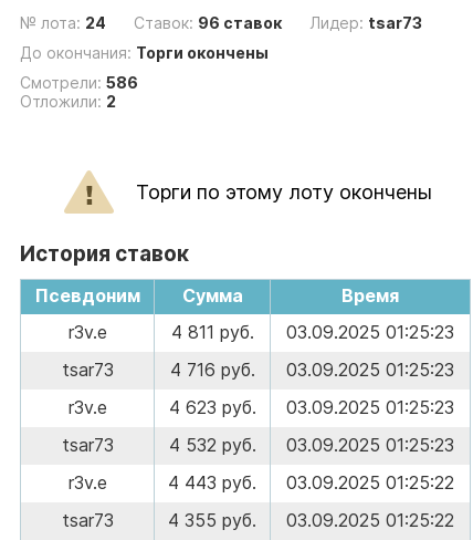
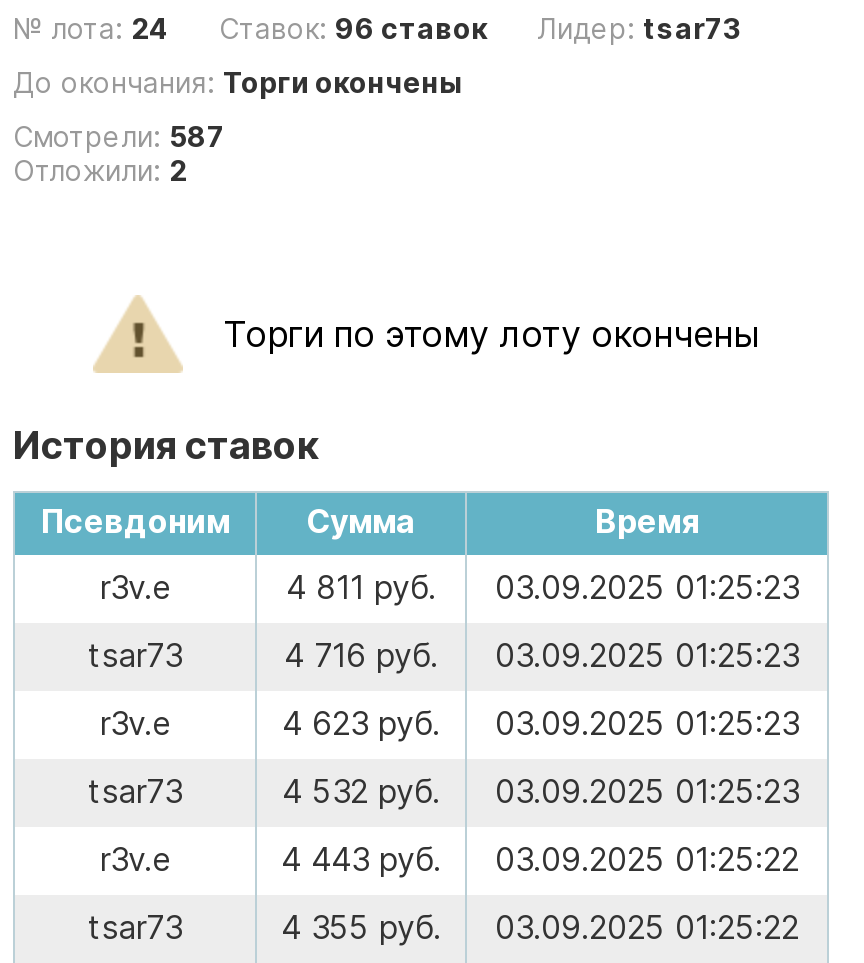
[20,74,138,92] Смотрели: 586 -> [13,120,225,154] Смотрели: 587

